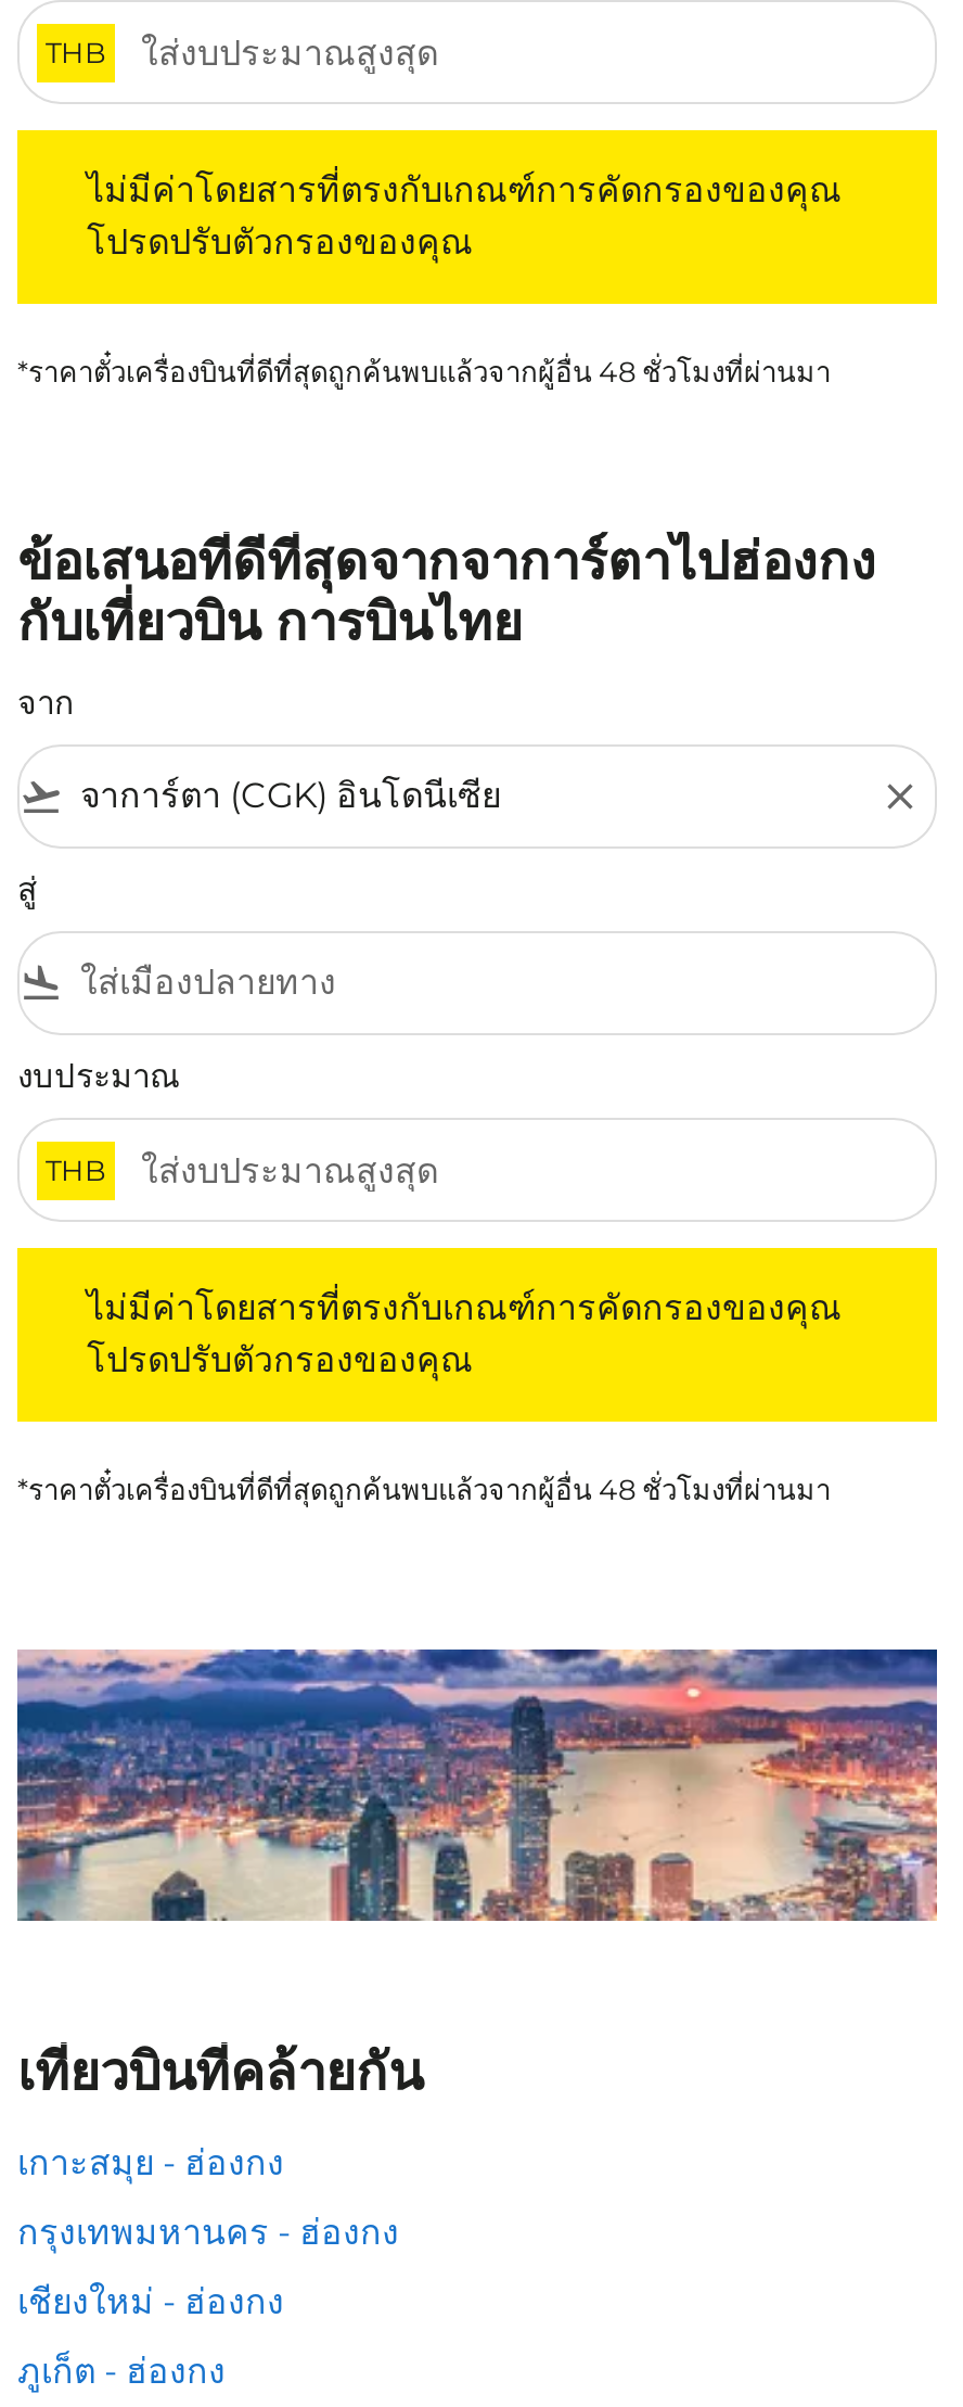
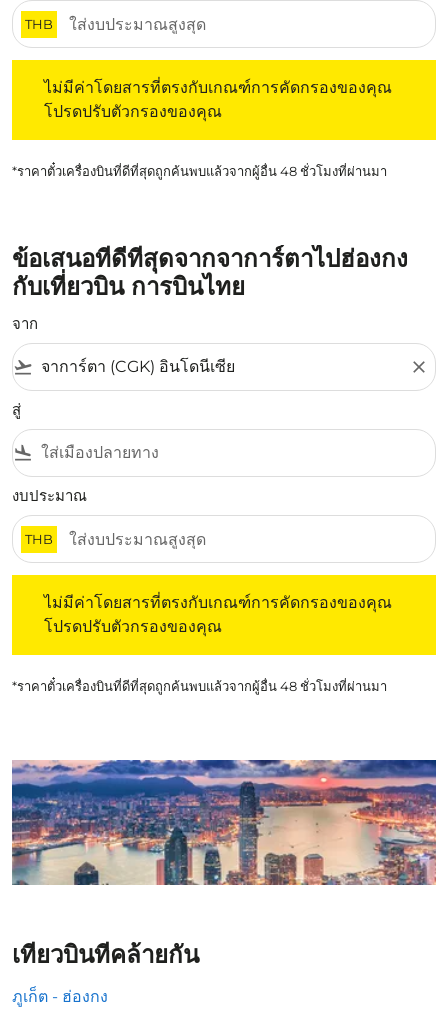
[17,2142,399,2322] เกาะสมุย - ฮ่องกง | กรุงเทพมหานคร - ฮ่องกง | เชียงใหม่ - ฮ่องกง -> none

